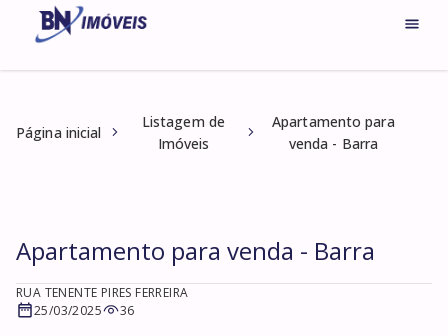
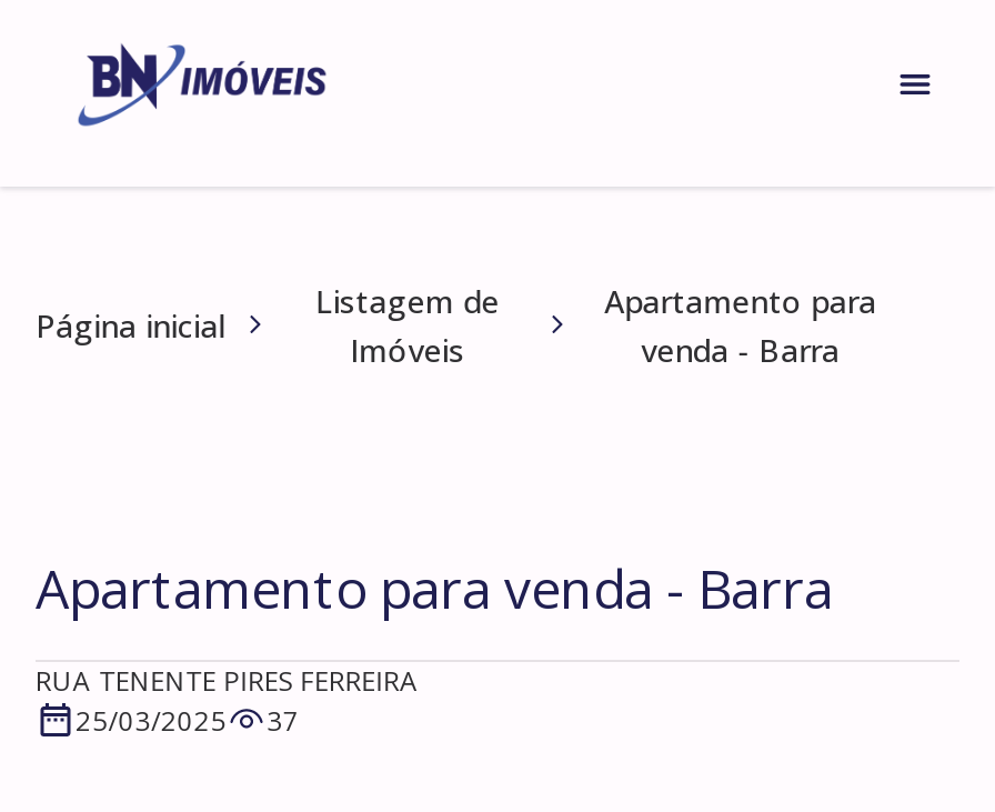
[34,301,135,318] 25/03/2025 36 -> [76,701,299,739] 25/03/2025 37

